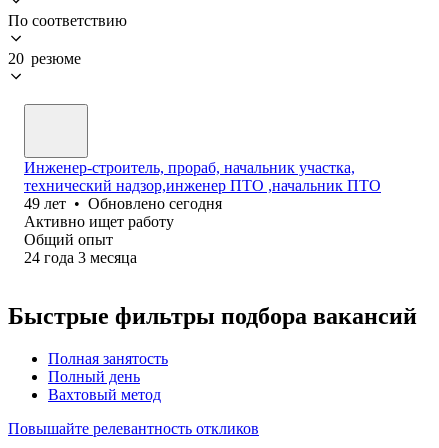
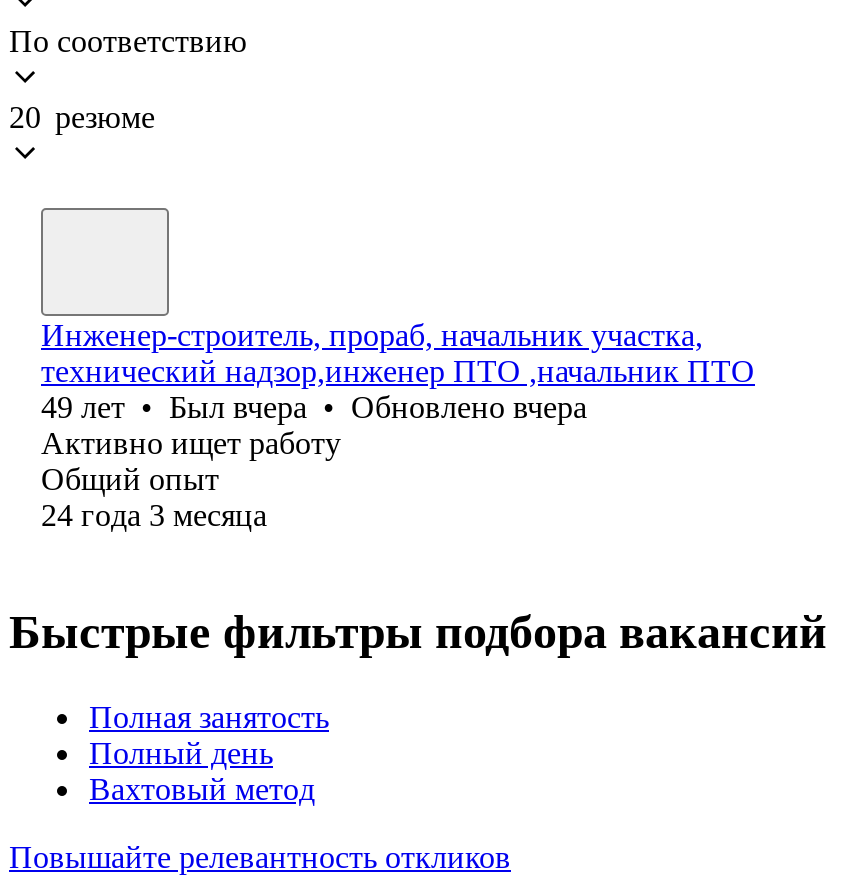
[24,195,222,212] 49 лет • Обновлено сегодня -> [41,390,587,424] 49 лет • Был вчера • Обновлено вчера

